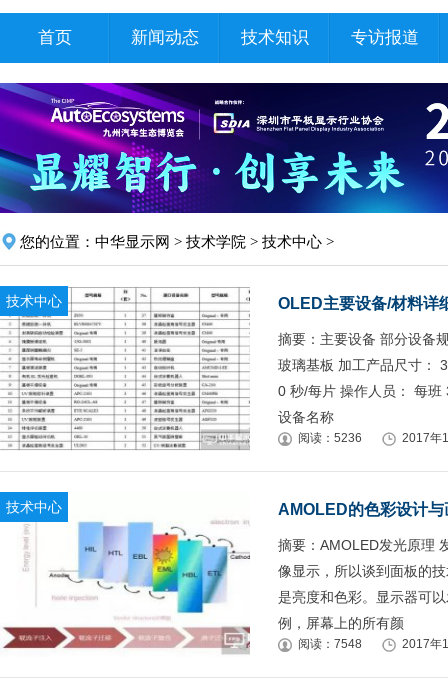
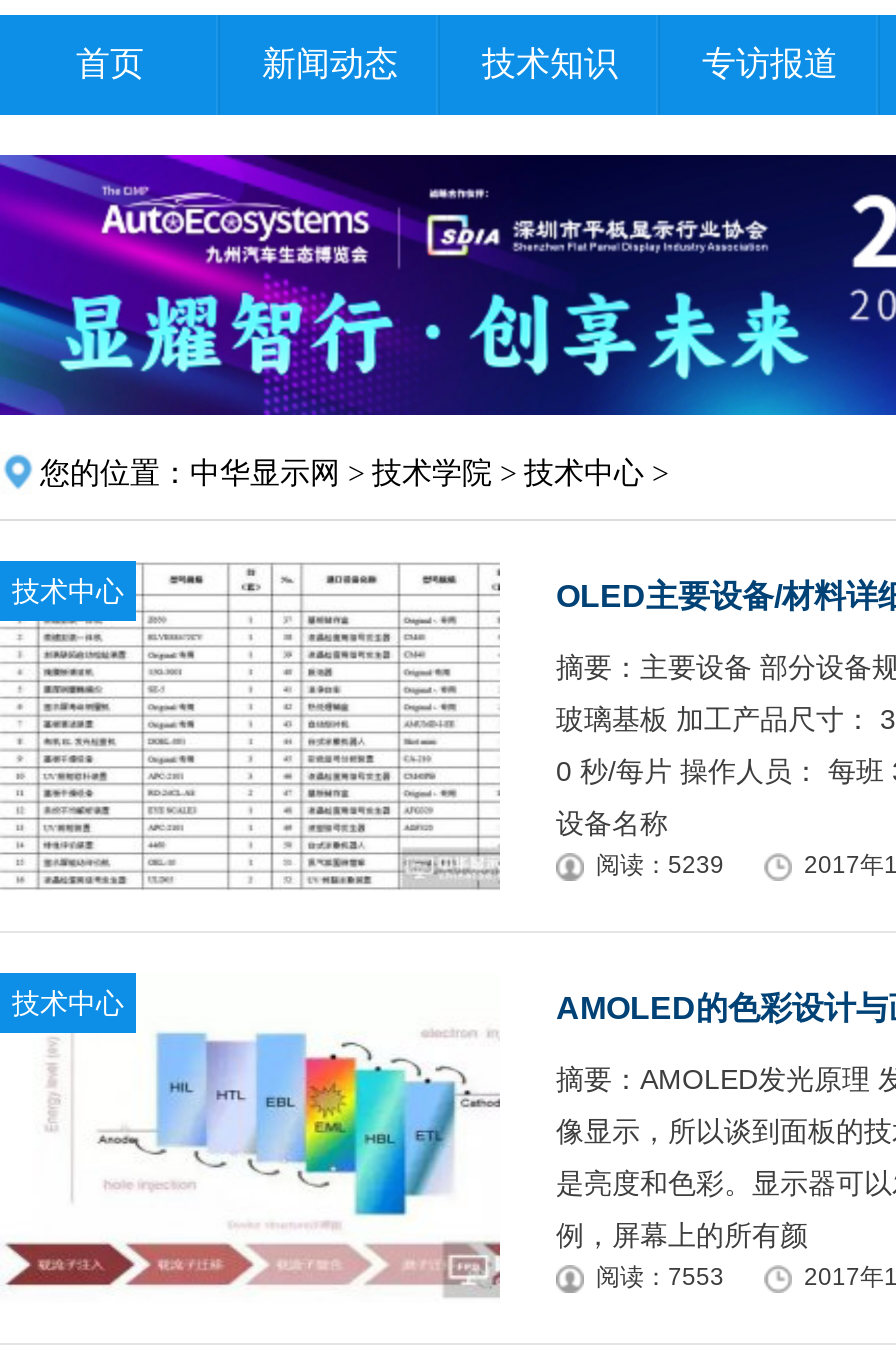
[298,431,362,445] 阅读：5236 -> [596,851,724,879] 阅读：5239
[298,637,362,651] 阅读：7548 -> [596,1263,724,1291] 阅读：7553

